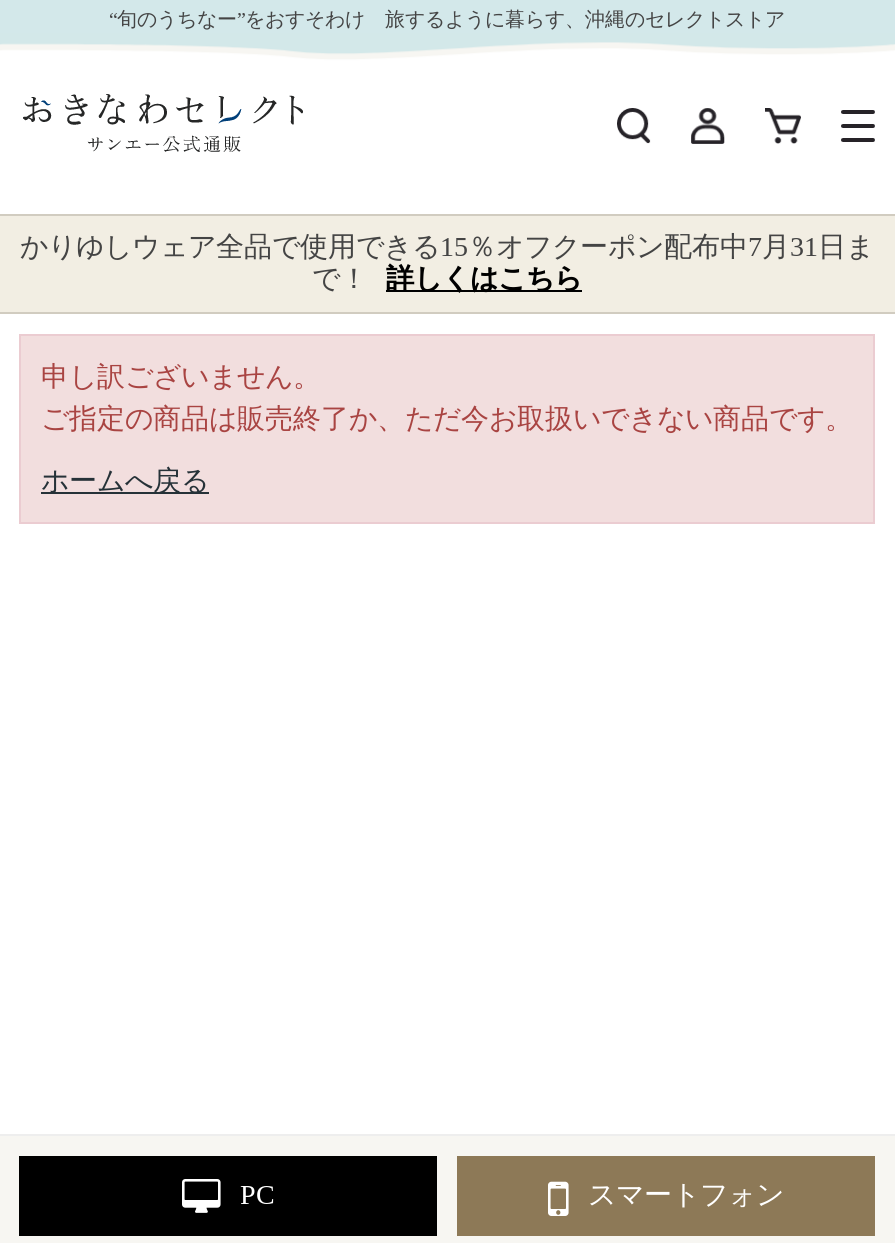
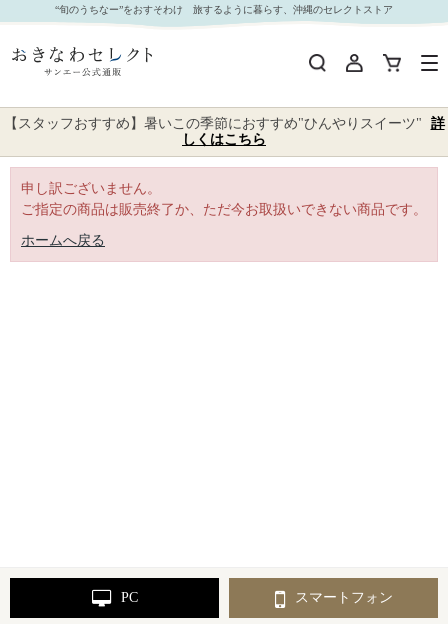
[20,232,874,294] かりゆしウェア全品で使用できる15％オフクーポン配布中7月31日ま | で！ 詳しくはこちら -> [3,116,444,147] 【スタッフおすすめ】暑いこの季節におすすめ"ひんやりスイーツ" 詳 | しくはこちら

